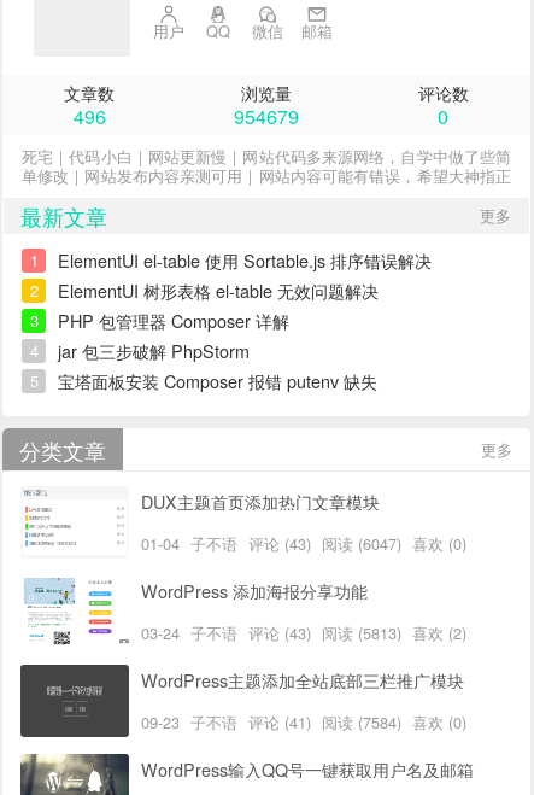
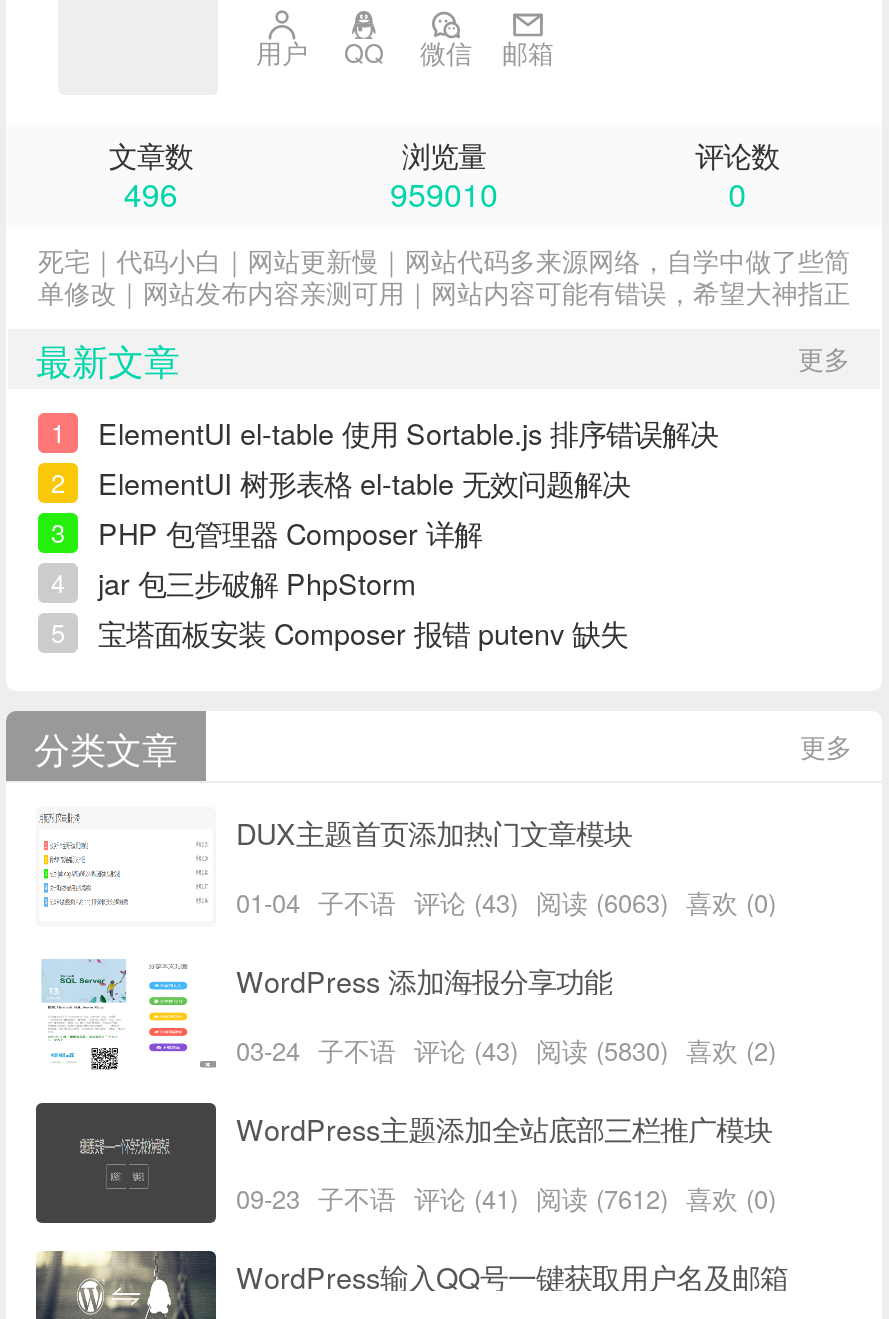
[234,102,299,130] 954679 -> [390,171,498,217] 959010
[141,532,466,555] 01-04 子不语 评论 (43) 阅读 (6047) 喜欢 (0) -> [236,883,776,921] 01-04 子不语 评论 (43) 阅读 (6063) 喜欢 (0)
[141,621,466,644] 03-24 子不语 评论 (43) 阅读 (5813) 喜欢 (2) -> [236,1031,776,1069] 03-24 子不语 评论 (43) 阅读 (5830) 喜欢 (2)
[141,710,466,733] 09-23 子不语 评论 (41) 阅读 (7584) 喜欢 (0) -> [236,1179,776,1217] 09-23 子不语 评论 (41) 阅读 (7612) 喜欢 (0)

